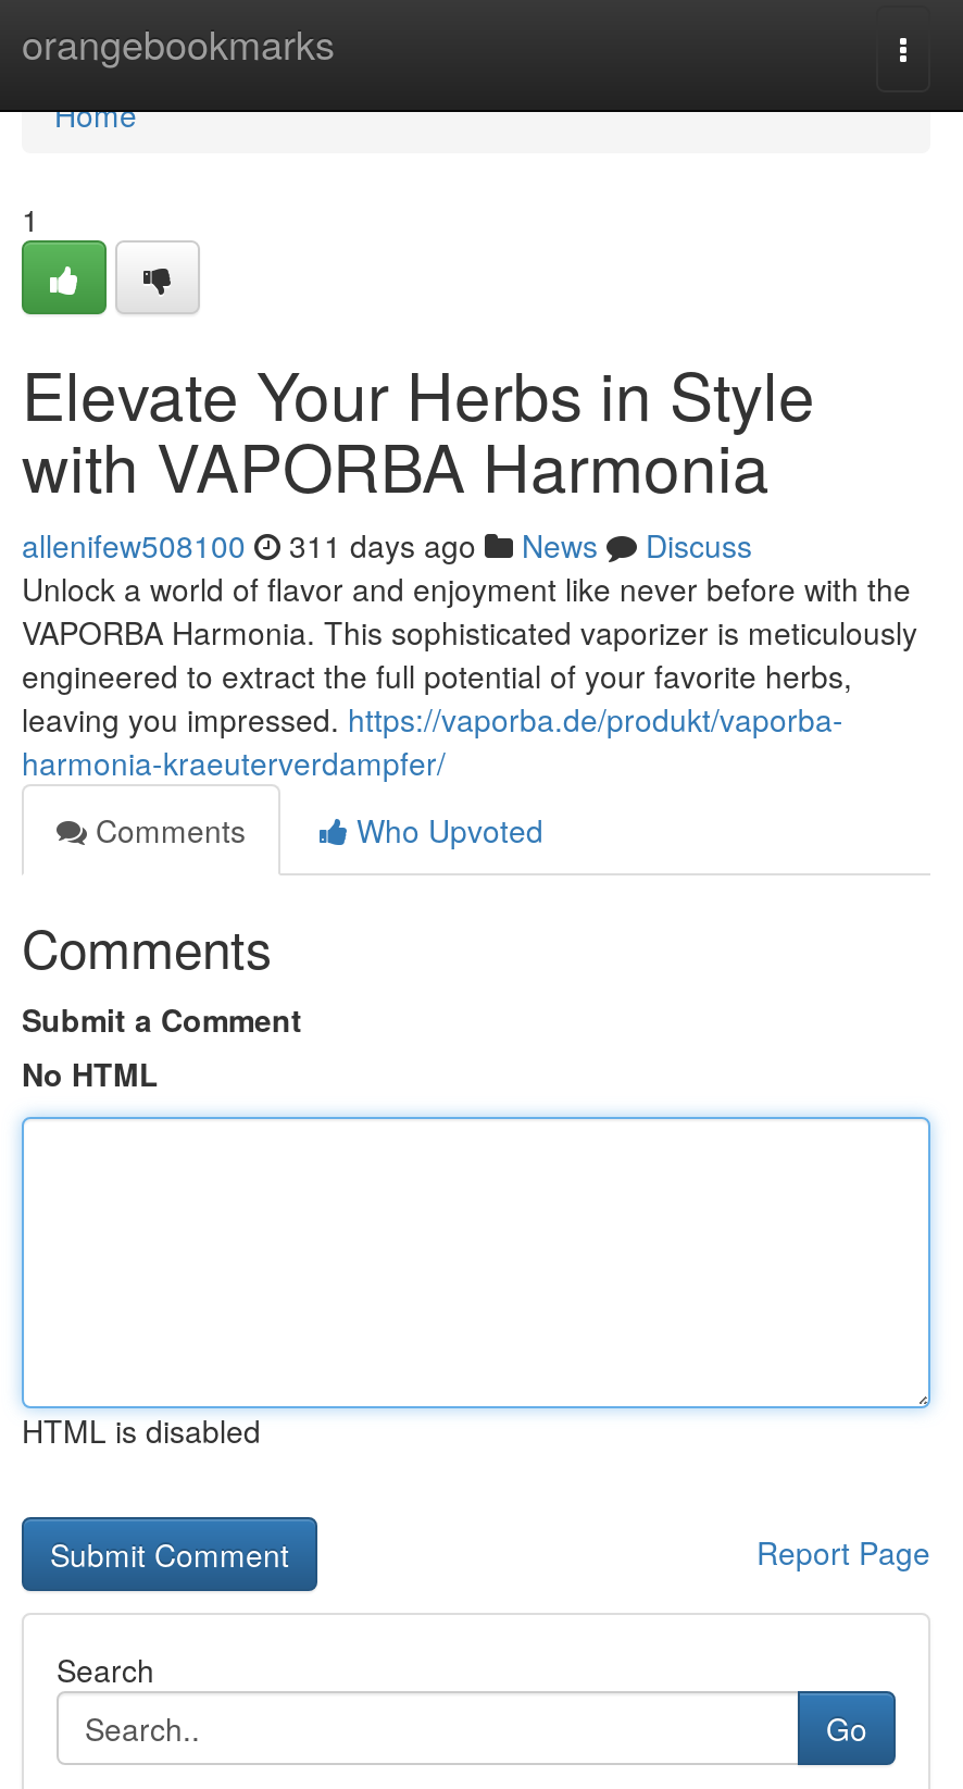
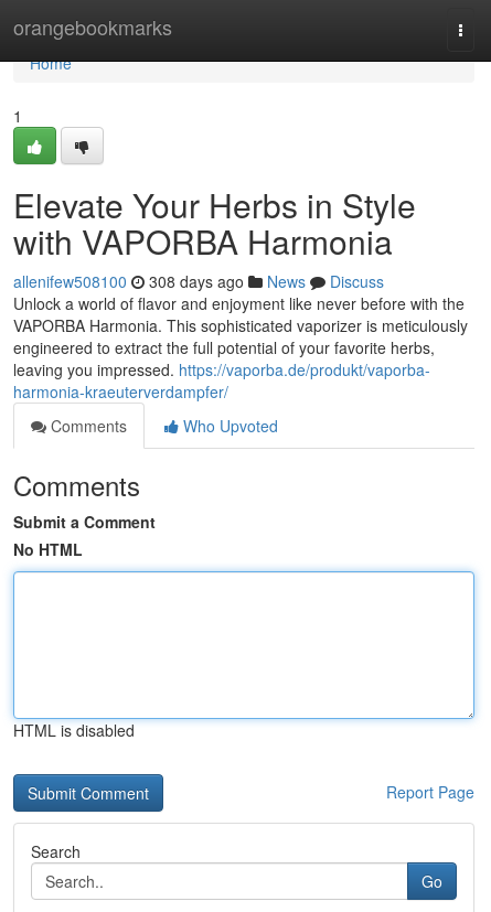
[22,523,752,567] allenifew508100 311 days ago News Discuss -> [13,270,384,292] allenifew508100 308 days ago News Discuss

